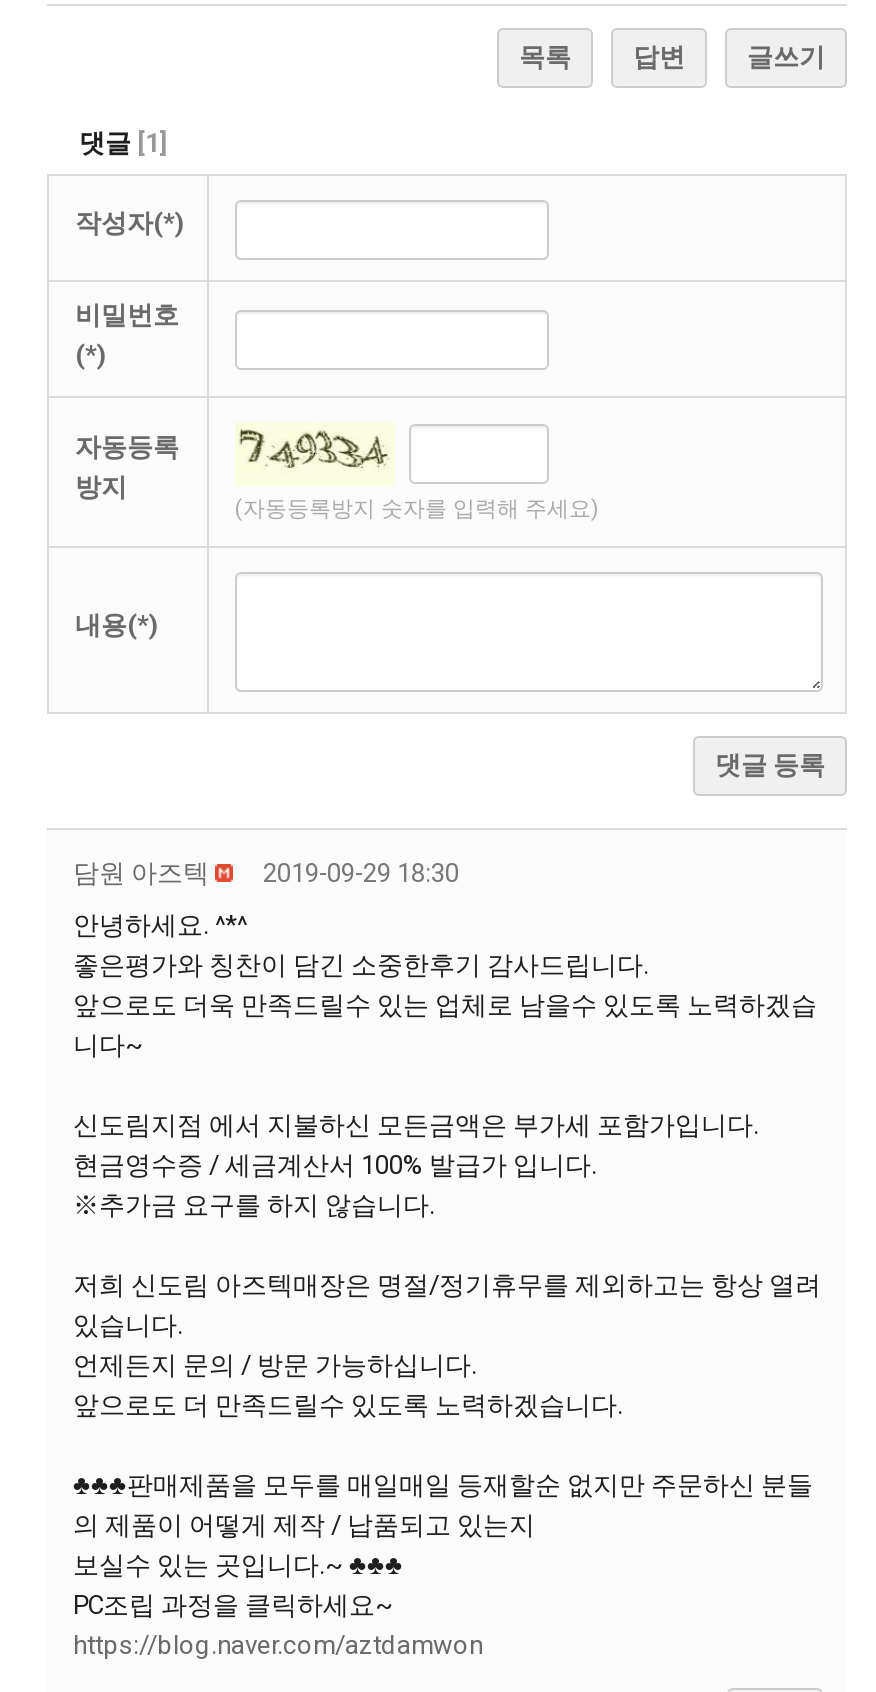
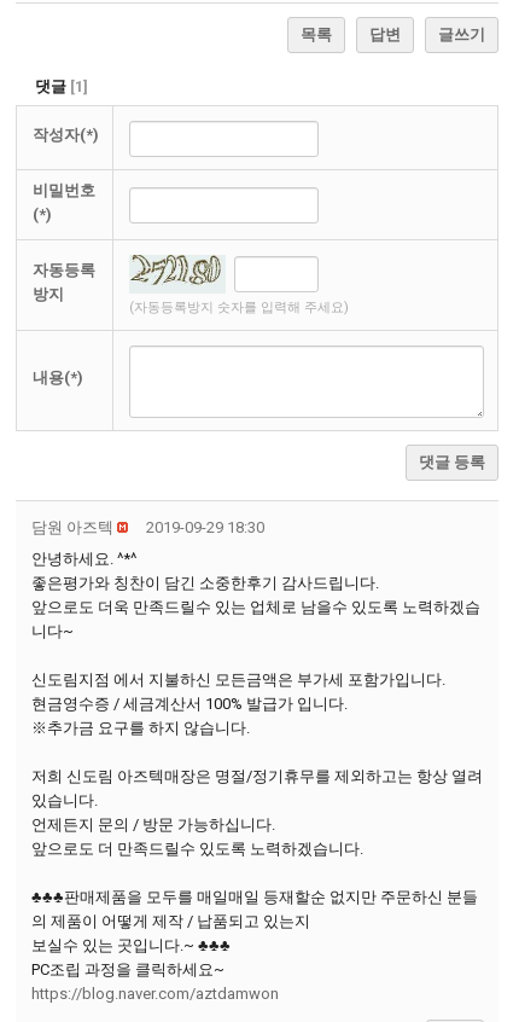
[235,422,395,486] [image] -> [129,254,226,294] [image]

